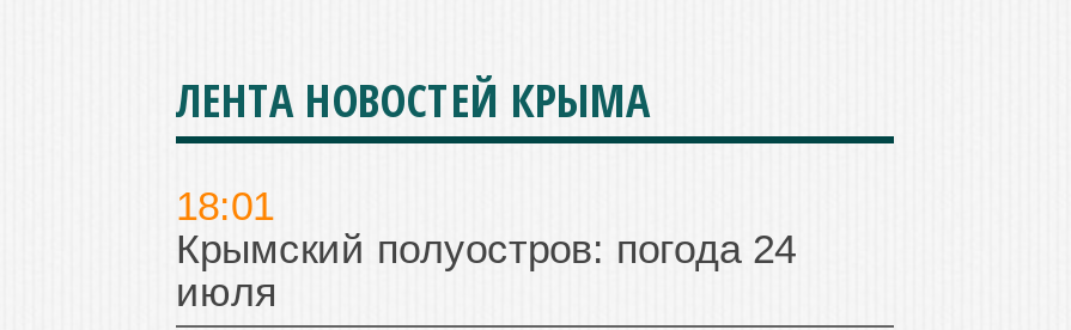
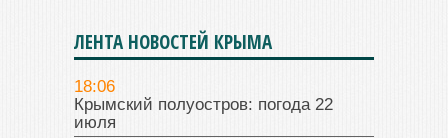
[176,183,274,229] 18:01 -> [74,77,115,96] 18:06
[176,226,796,272] Крымский полуостров: погода 24 -> [74,95,333,114] Крымский полуостров: погода 22

